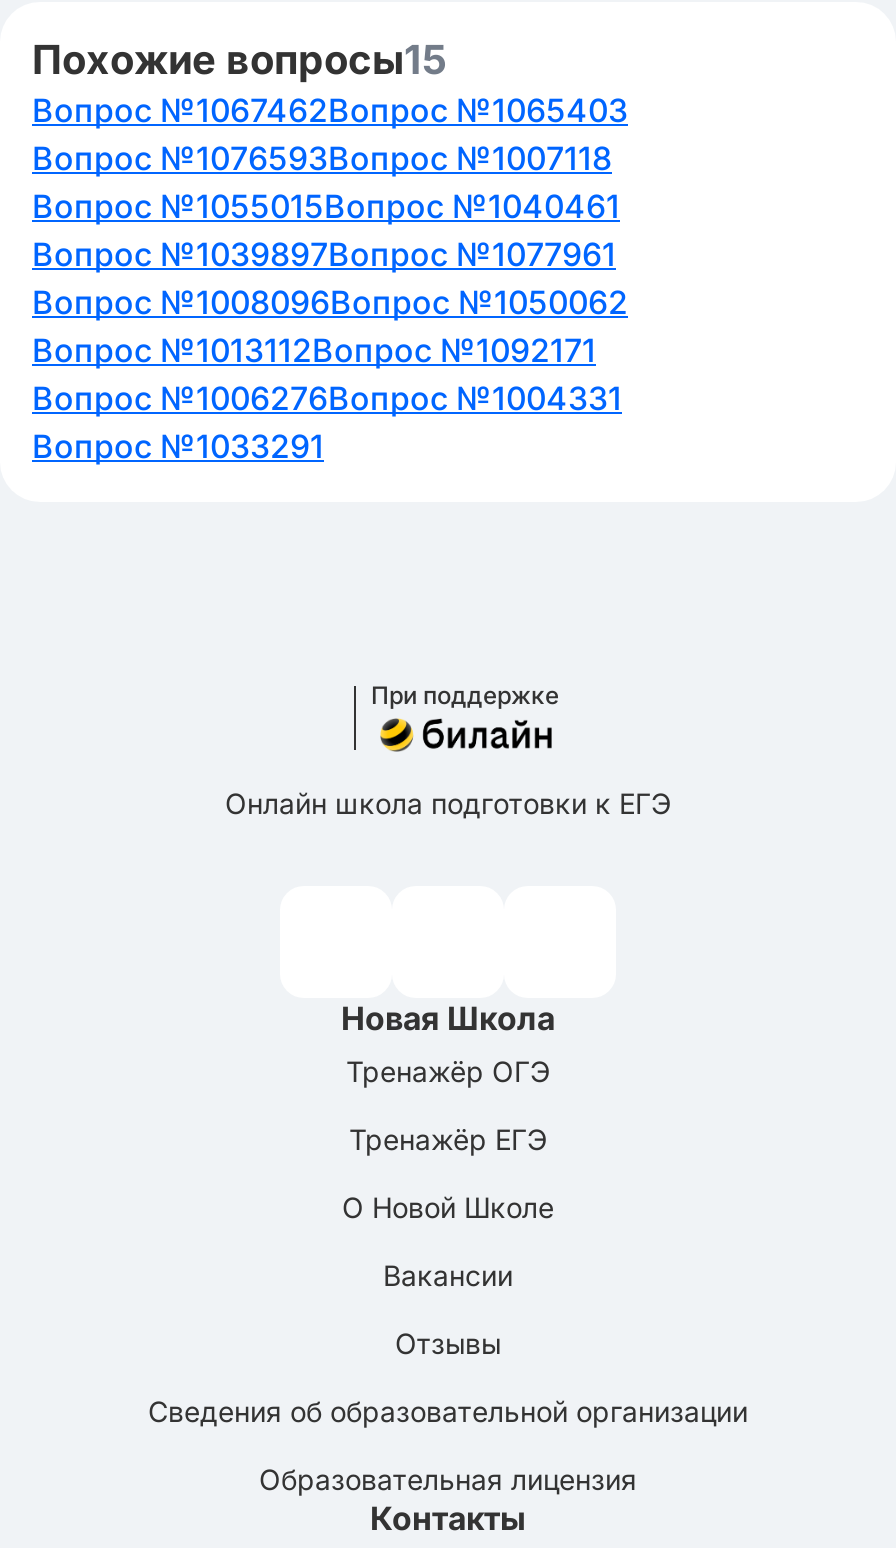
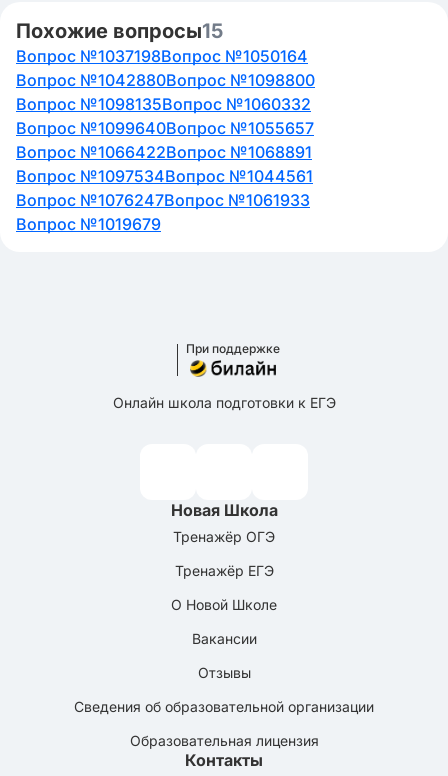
[32,90,628,130] Вопрос №1067462Вопрос №1065403 -> [16,46,308,66] Вопрос №1037198Вопрос №1050164
[32,138,612,178] Вопрос №1076593Вопрос №1007118 -> [16,70,315,90] Вопрос №1042880Вопрос №1098800
[32,186,620,226] Вопрос №1055015Вопрос №1040461 -> [16,94,311,114] Вопрос №1098135Вопрос №1060332
[32,234,616,274] Вопрос №1039897Вопрос №1077961 -> [16,118,314,138] Вопрос №1099640Вопрос №1055657
[32,282,628,322] Вопрос №1008096Вопрос №1050062 -> [16,142,312,162] Вопрос №1066422Вопрос №1068891
[32,330,596,370] Вопрос №1013112Вопрос №1092171 -> [16,166,313,186] Вопрос №1097534Вопрос №1044561
[32,378,622,418] Вопрос №1006276Вопрос №1004331 -> [16,190,310,210] Вопрос №1076247Вопрос №1061933
[32,426,324,466] Вопрос №1033291 -> [16,214,161,234] Вопрос №1019679

